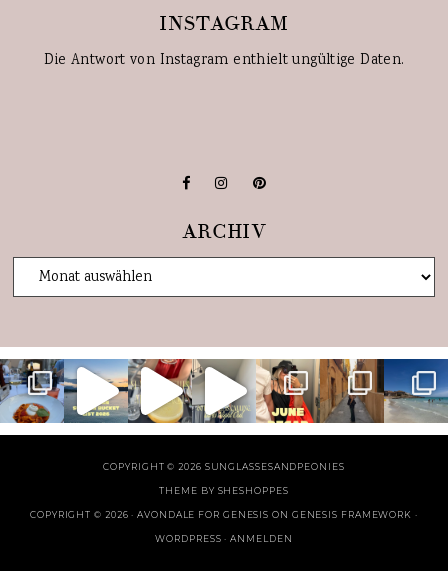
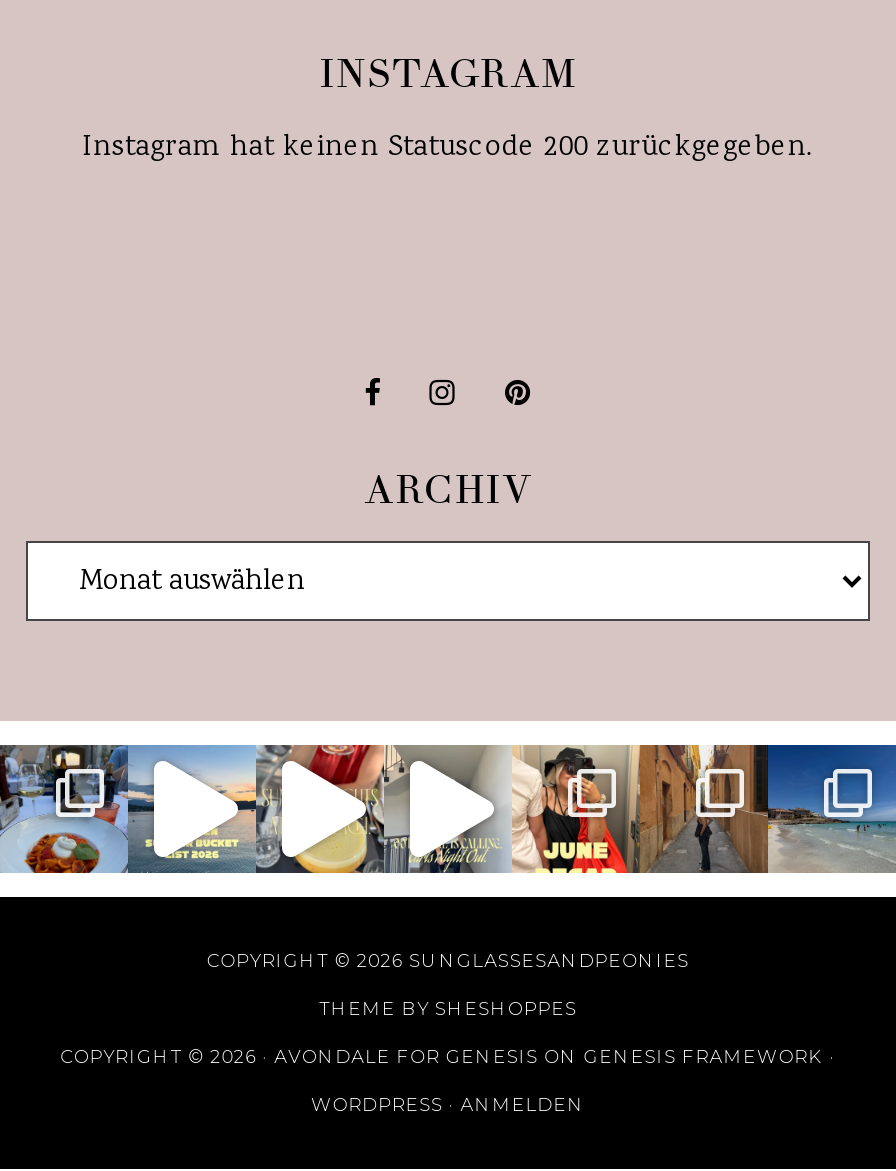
[44,50,404,71] Die Antwort von Instagram enthielt ungültige Daten. -> [83,127,813,169] Instagram hat keinen Statuscode 200 zurückgegeben.

